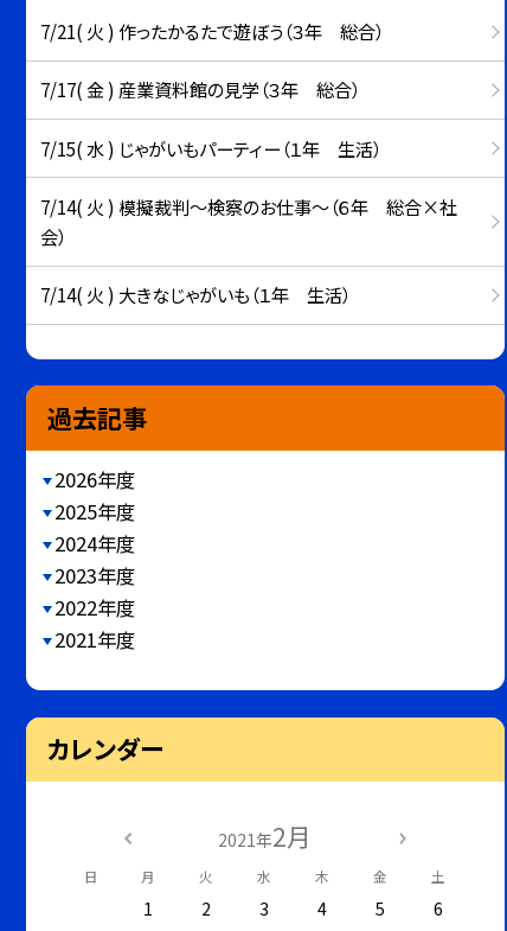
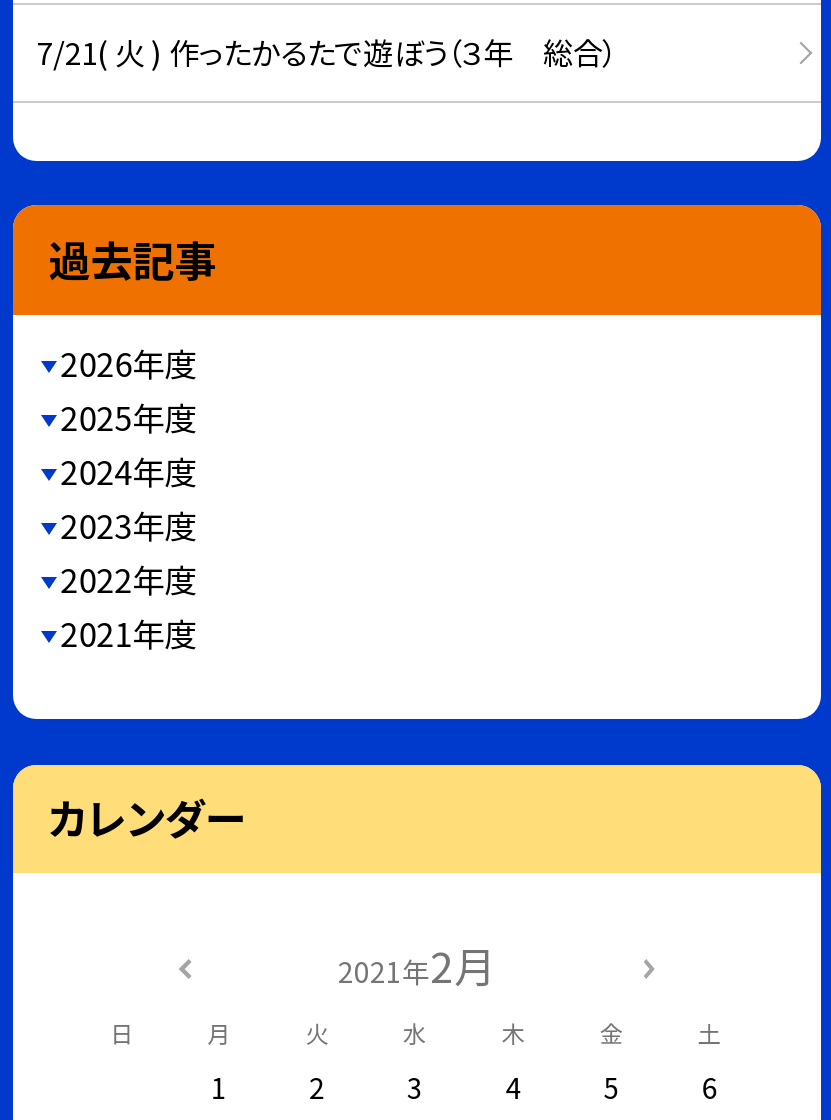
[40,76,457,307] 7/17( 金 ) 産業資料館の見学（３年 総合） | 7/15( 水 ) じゃがいもパーティー（１年 生活） | 7/14( 火 ) 模擬裁判～検察のお仕事～（６年 総合×社 | 会） | 7/14( 火 ) 大きなじゃがいも（１年 生活） -> none

